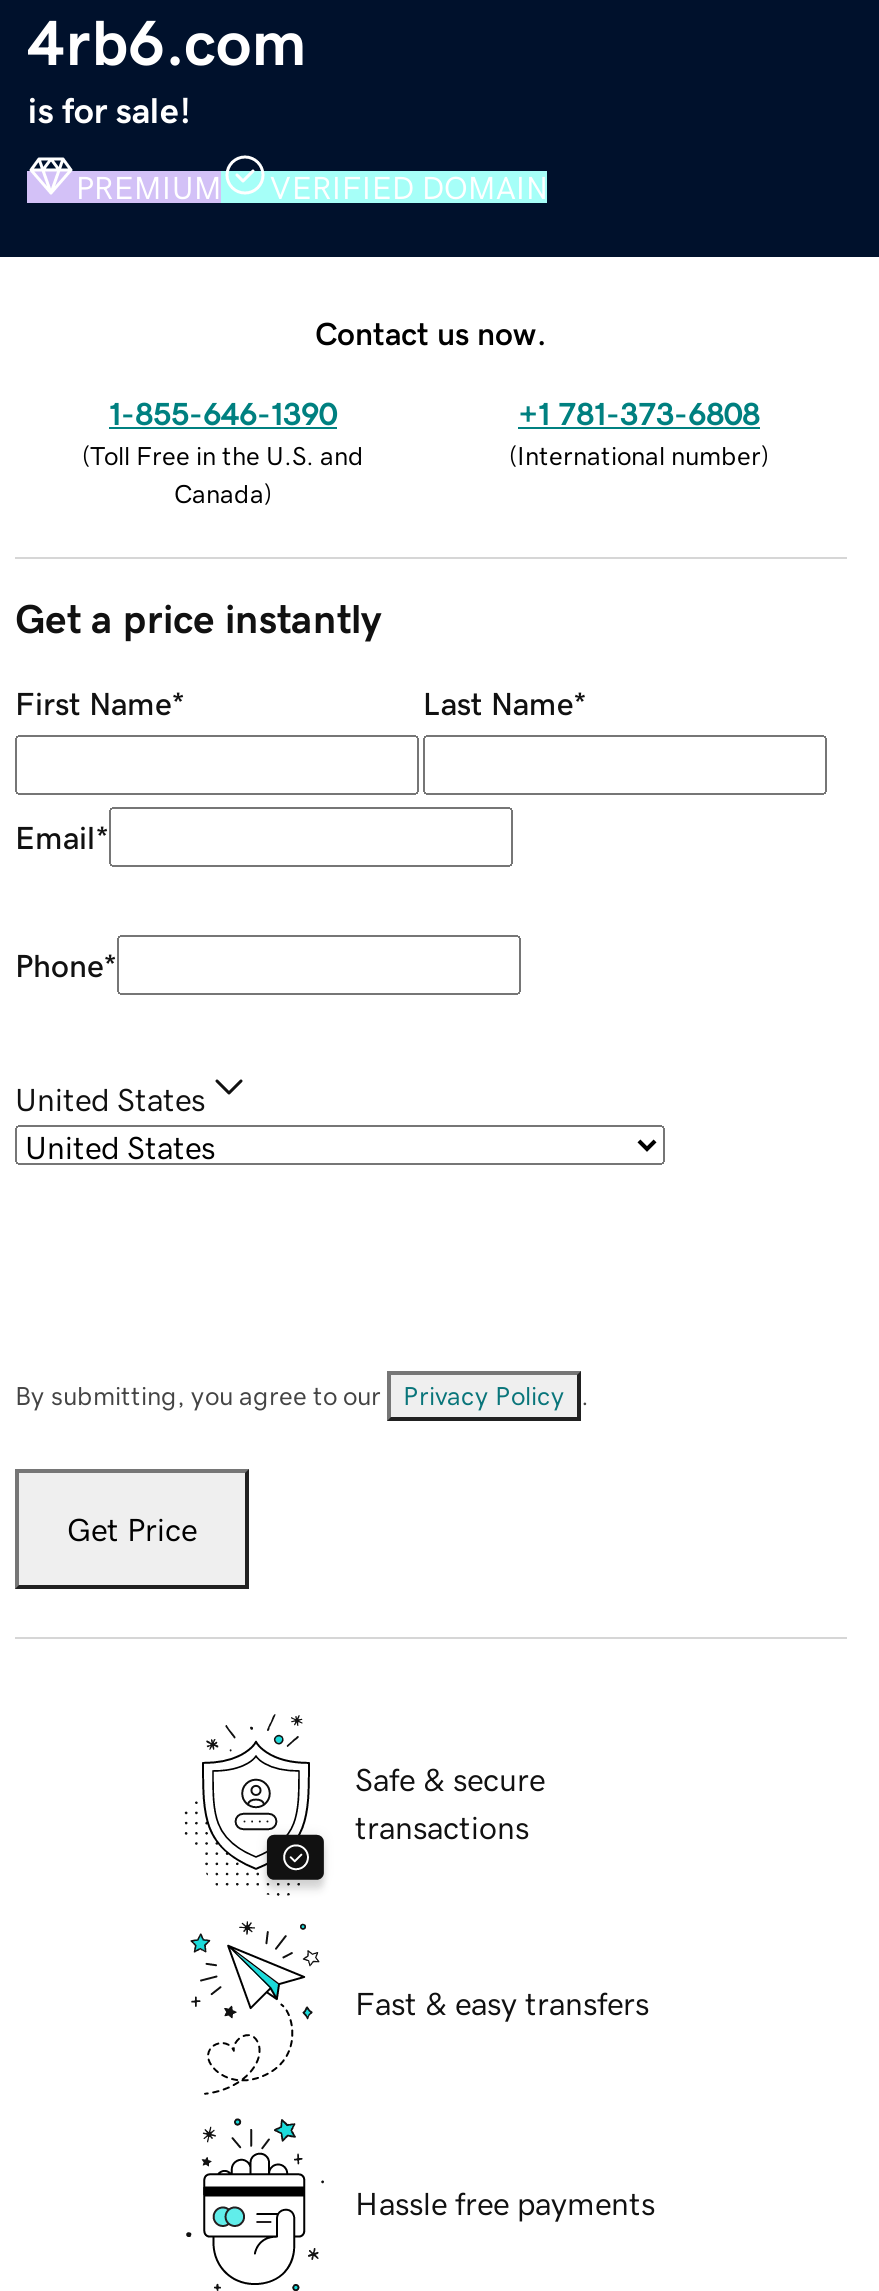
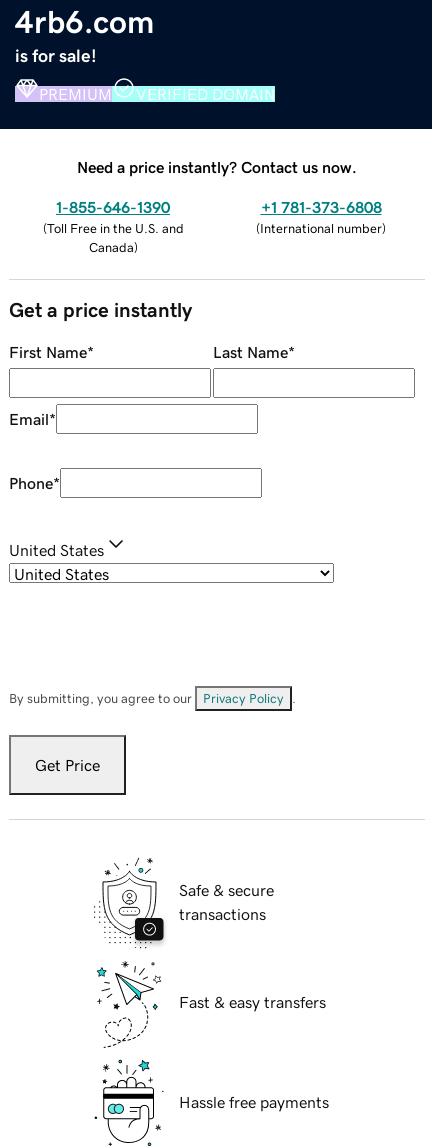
[315,316,547,348] Contact us now. -> [77,159,357,175] Need a price instantly? Contact us now.

